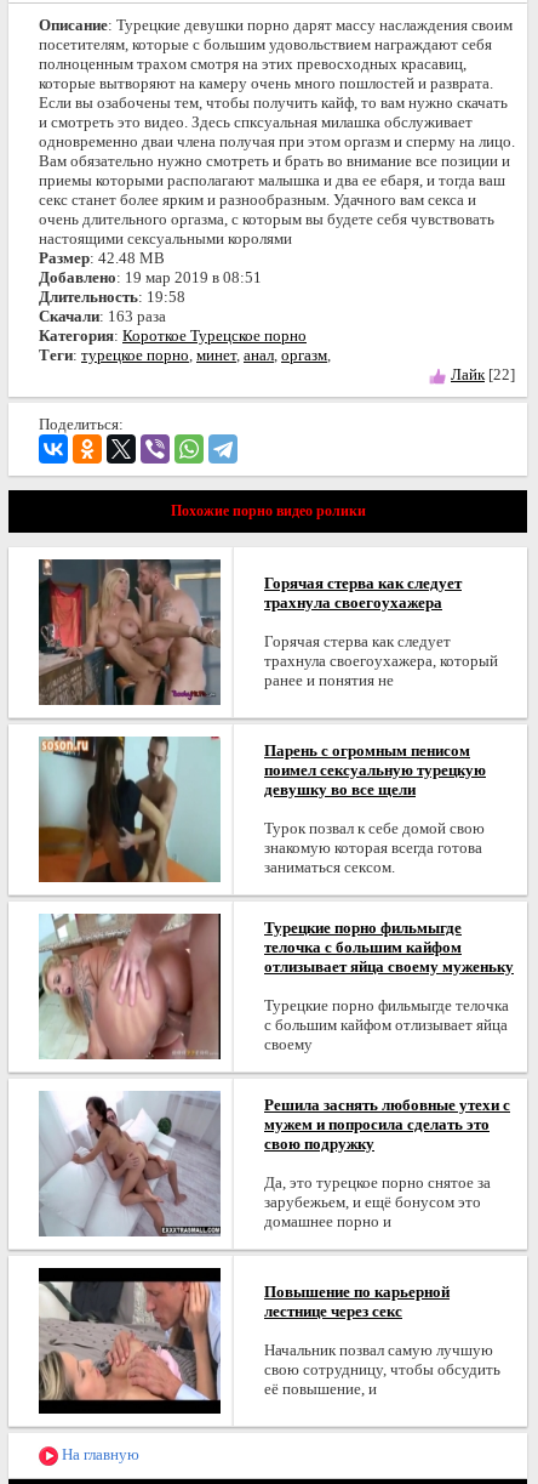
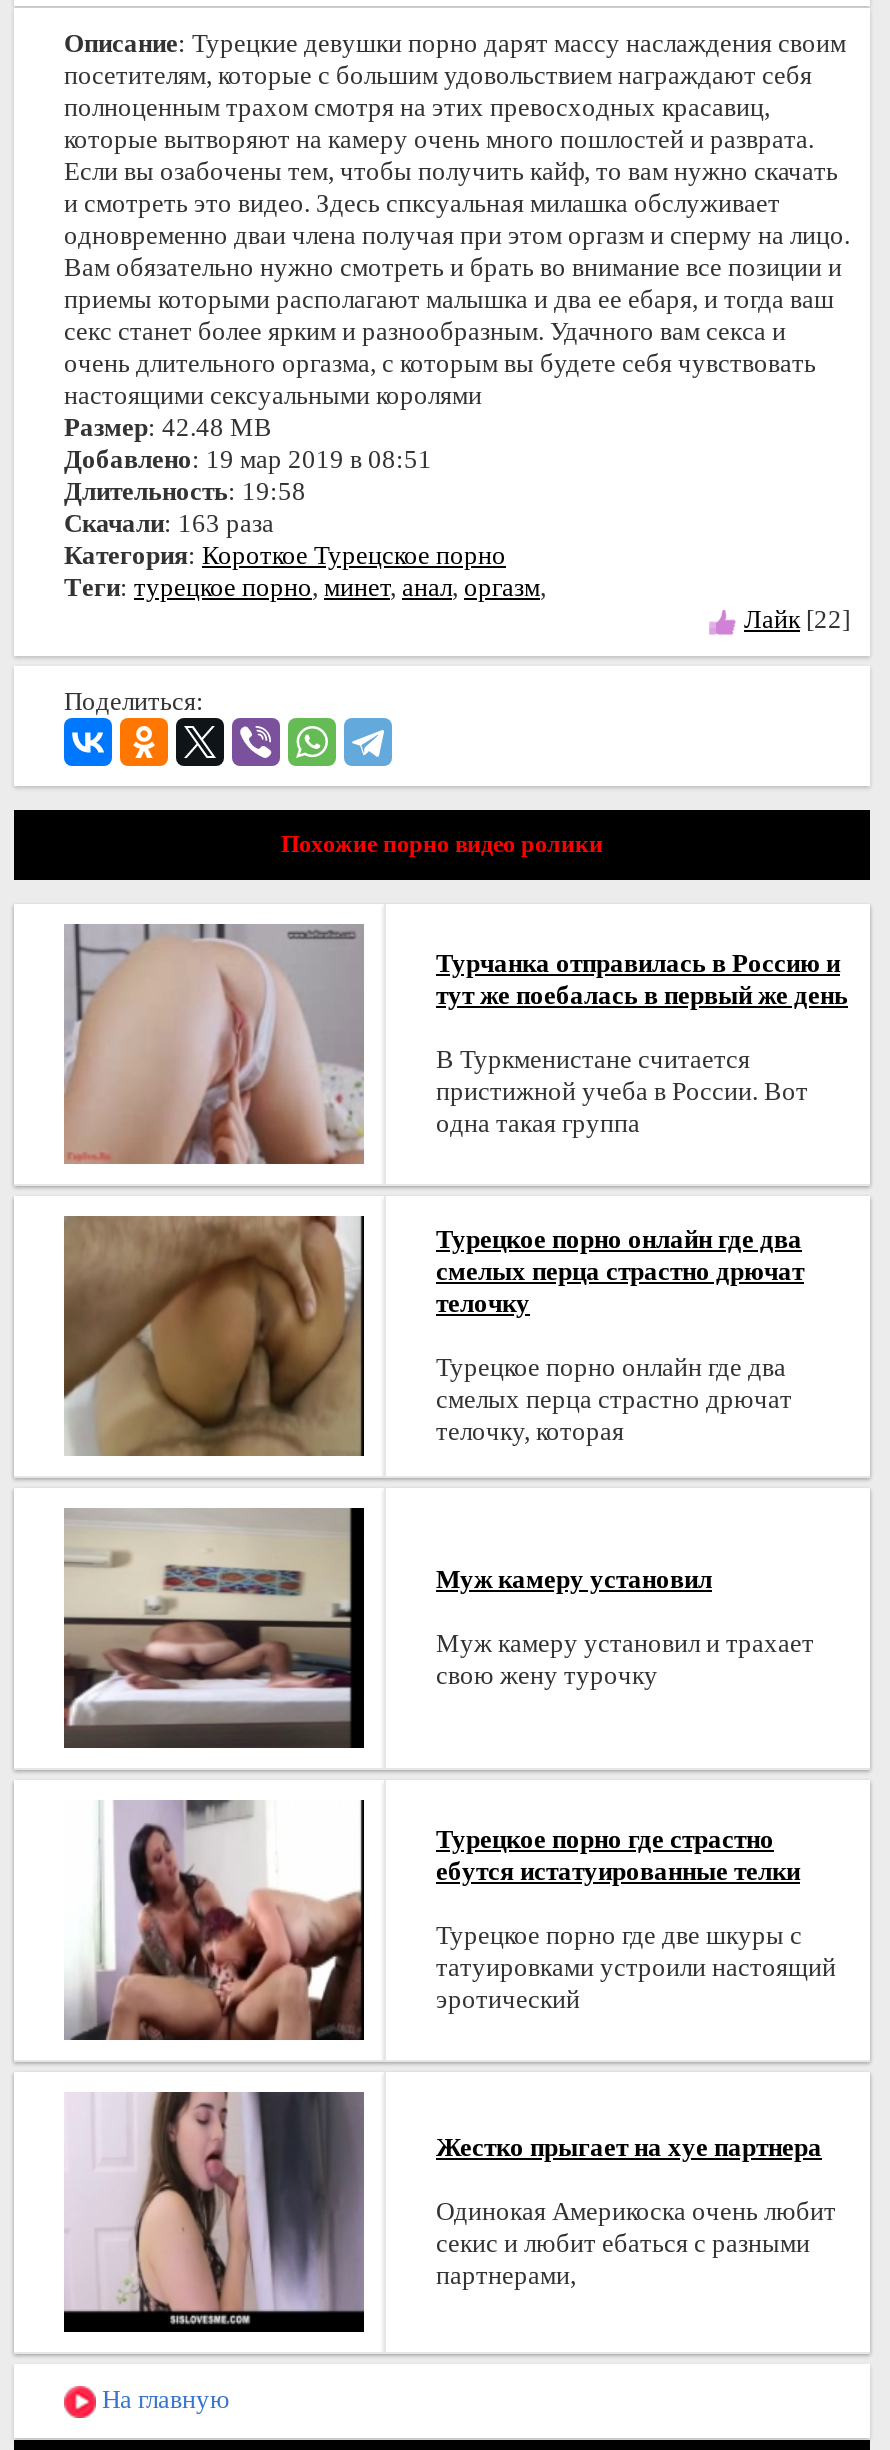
[39,559,462,705] [image] | Горячая стерва как следует | трахнула своегоухажера -> [64,924,848,1166] [image] | Турчанка отправилась в Россию и | тут же поебалась в первый же день
[264,632,498,689] Горячая стерва как следует | трахнула своегоухажера, который | ранее и понятия не -> [436,1044,808,1138] В Туркменистане считается | пристижной учеба в России. Вот | одна такая группа
[38,735,486,883] [image] | Парень с огромным пенисом | поимел сексуальную турецкую | девушку во все щели -> [64,1214,804,1458] [image] | Турецкое порно онлайн где два | смелых перца страстно дрючат | телочку
[264,819,485,876] Турок позвал к себе домой свою | знакомую которая всегда готова | заниматься сексом. -> [436,1352,792,1446] Турецкое порно онлайн где два | смелых перца страстно дрючат | телочку, которая
[39,912,514,1061] [image] | Турецкие порно фильмыгде | телочка с большим кайфом | отлизывает яйца своему муженьку -> [62,1506,712,1750] [image] | Муж камеру установил
[264,996,509,1053] Турецкие порно фильмыгде телочка | с большим кайфом отлизывает яйца | своему -> [436,1628,814,1690] Муж камеру установил и трахает | свою жену турочку
[39,1091,510,1236] [image] | Решила заснять любовные утехи с | мужем и попросила сделать это | свою подружку -> [66,1798,800,2042] [image] | Турецкое порно где страстно | ебутся истатуированные телки
[264,1173,491,1230] Да, это турецкое порно снятое за | зарубежьем, и ещё бонусом это | домашнее порно и -> [436,1920,836,2014] Турецкое порно где две шкуры с | татуировками устроили настоящий | эротический
[38,1267,450,1409] [image] | Повышение по карьерной | лестнице через секс -> [64,2090,822,2326] [image] | Жестко прыгает на хуе партнера
[264,1341,500,1398] Начальник позвал самую лучшую | свою сотрудницу, чтобы обсудить | её повышение, и -> [436,2196,836,2290] Одинокая Америкоска очень любит | секис и любит ебаться с разными | партнерами,

